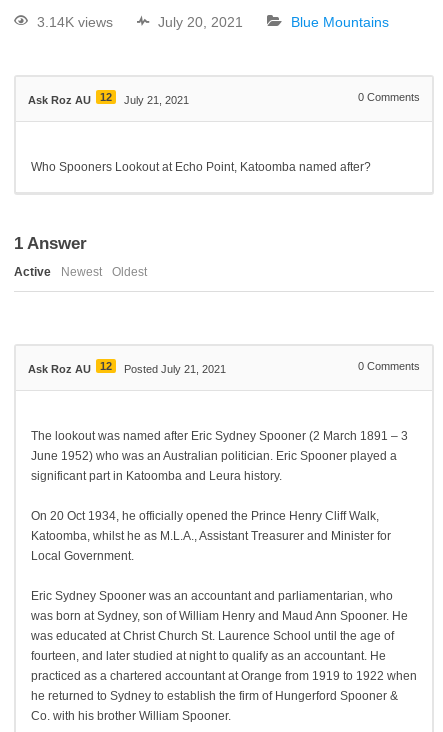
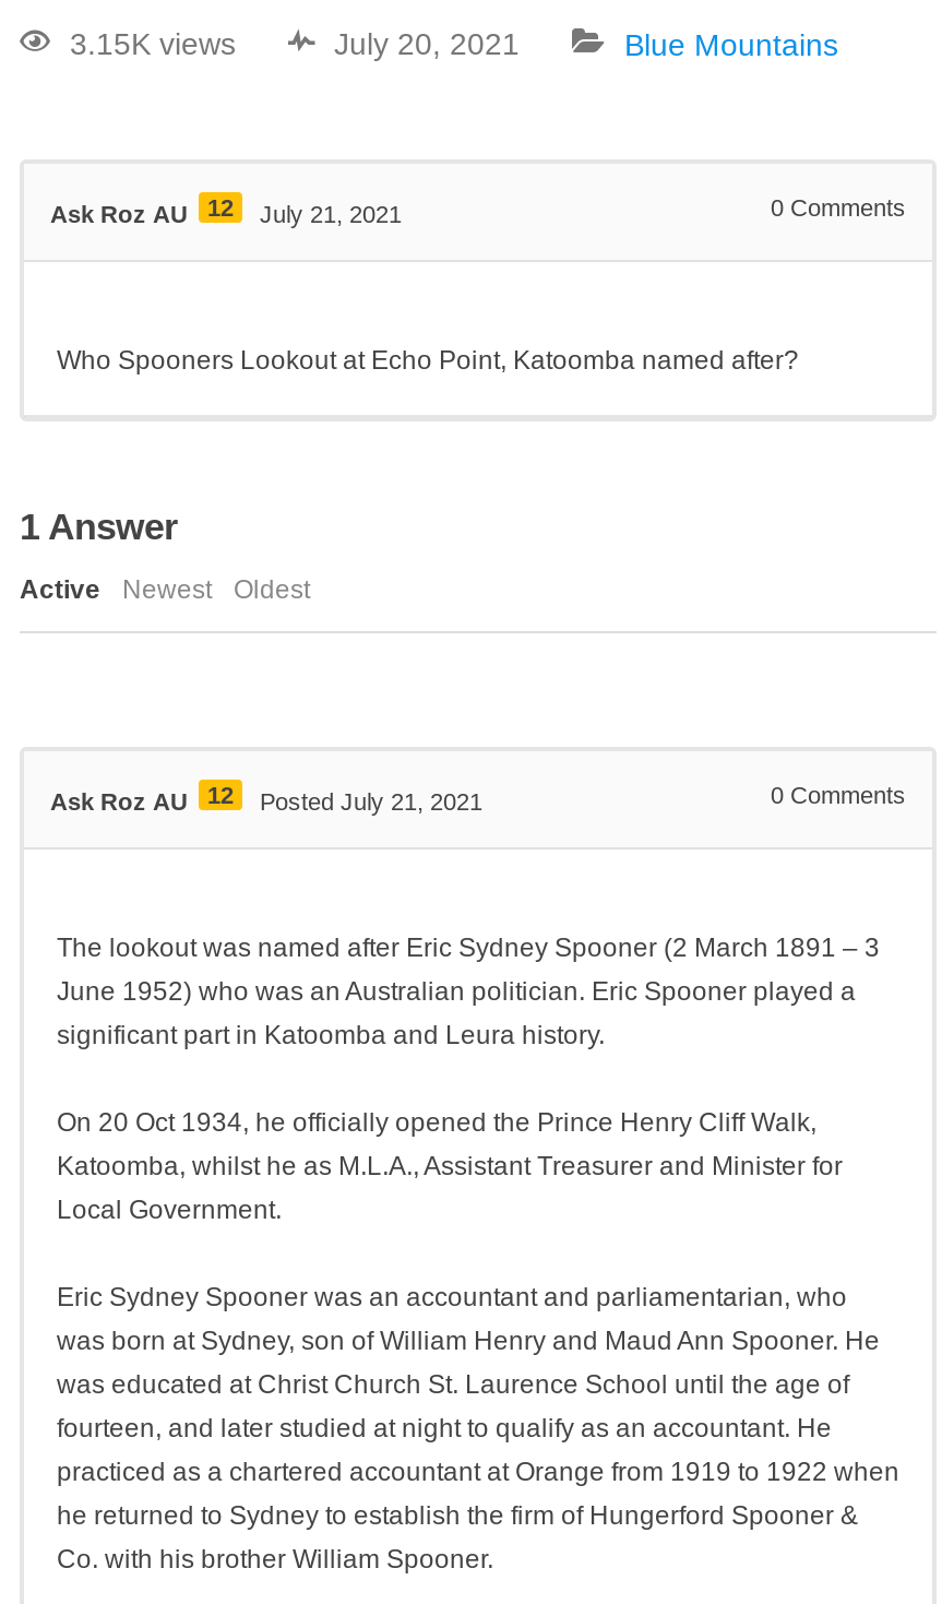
[37,14,113,30] 3.14K views -> [70,27,236,62] 3.15K views

